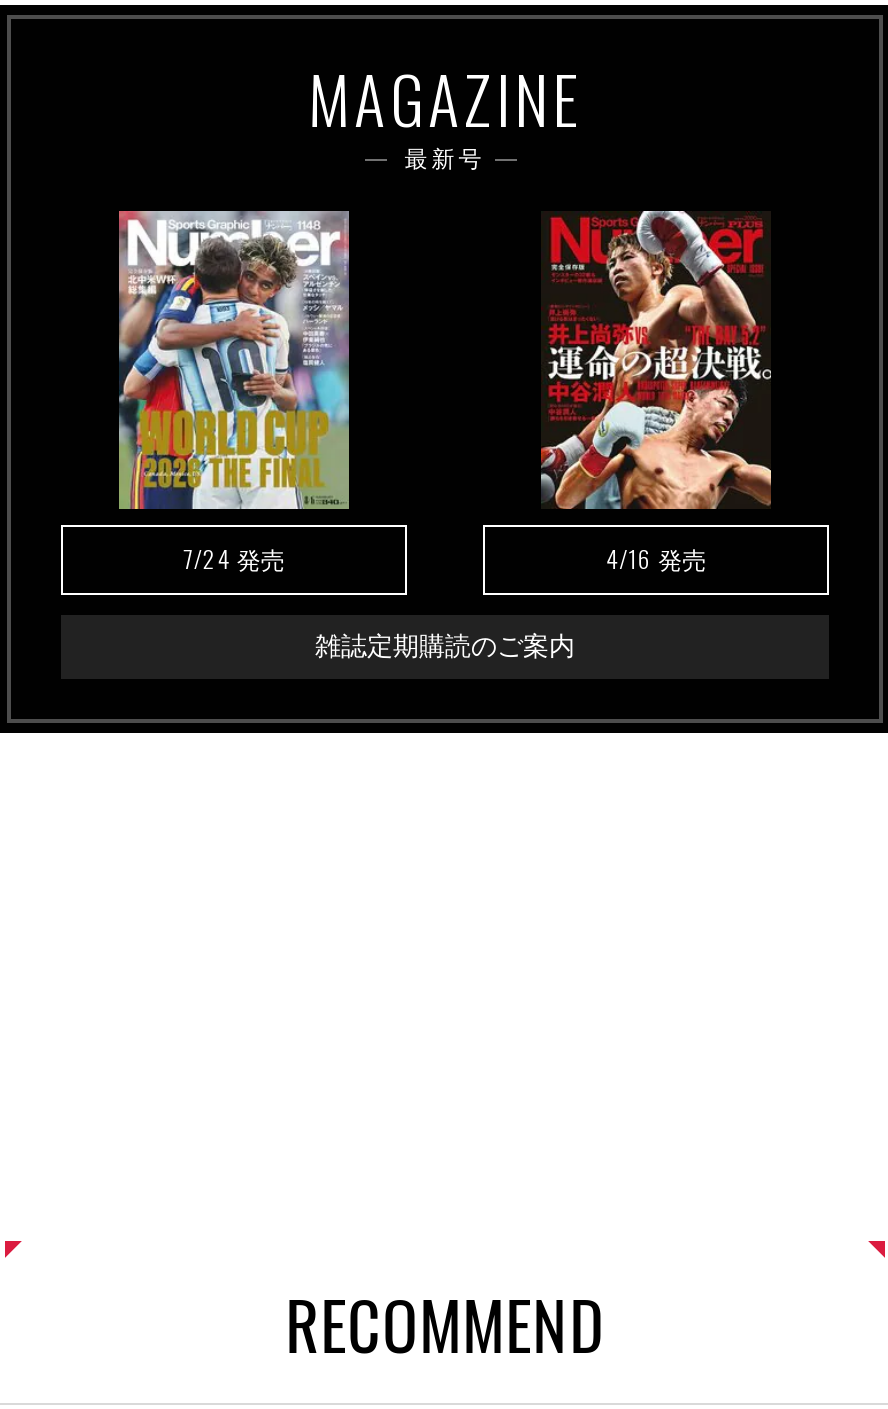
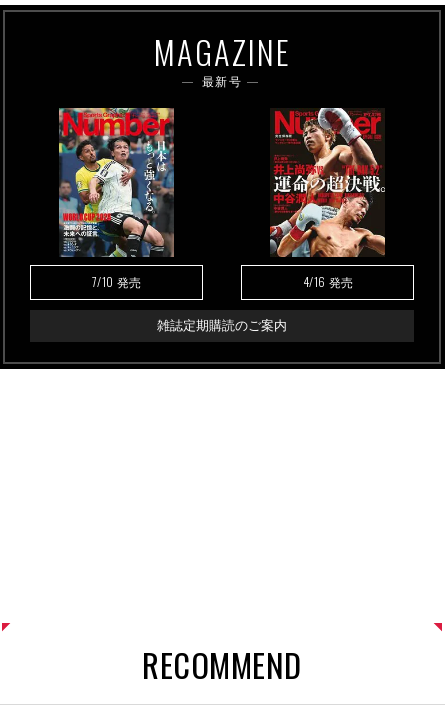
[117,209,351,576] [image] | 7/24発売 -> [59,107,174,290] [image] | 7/10発売

